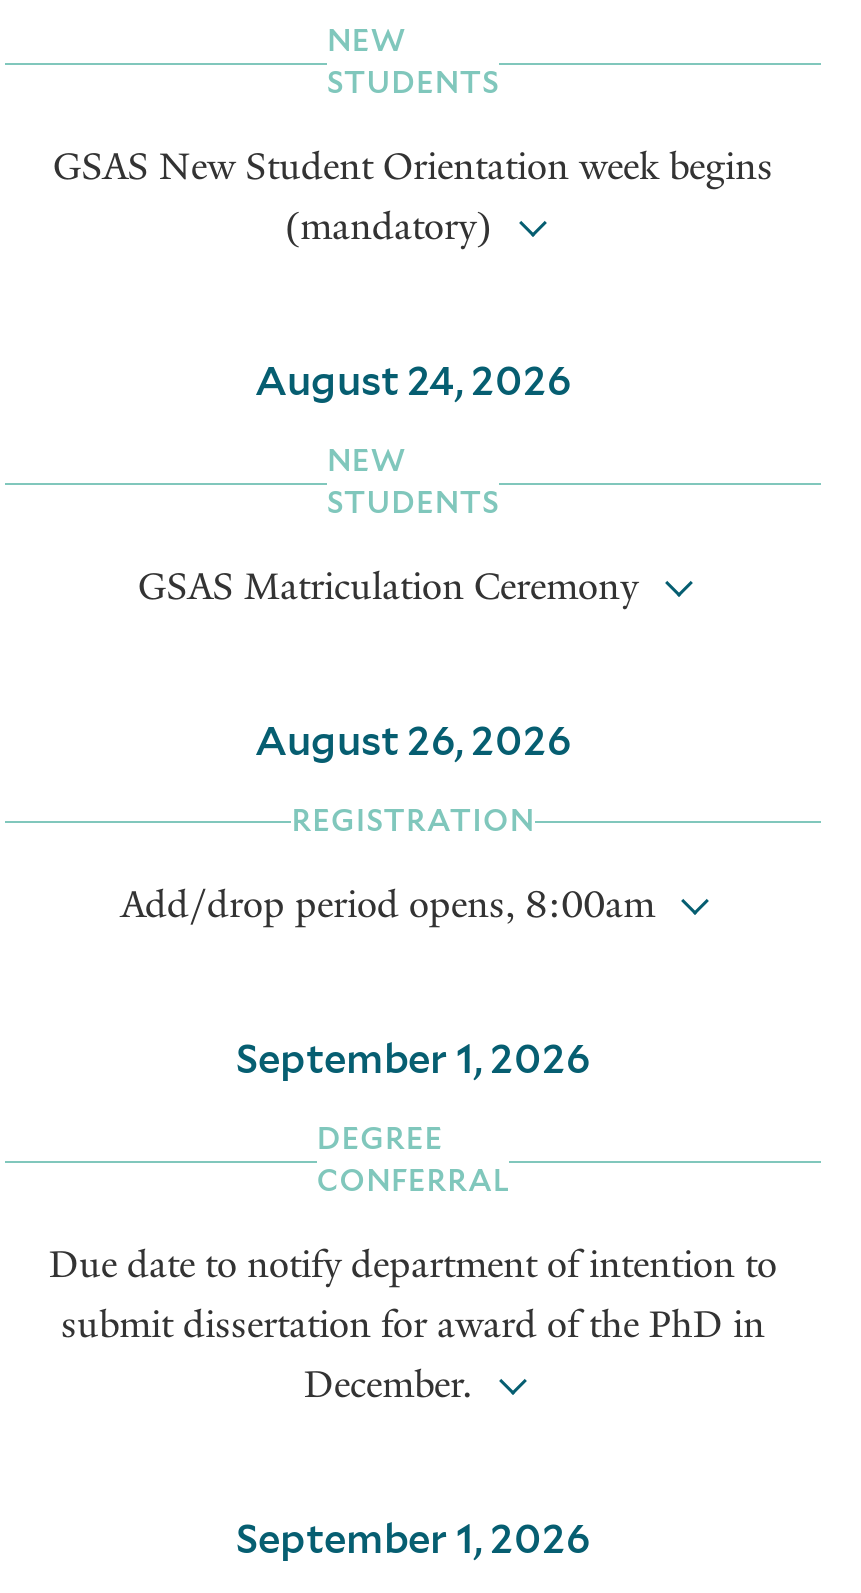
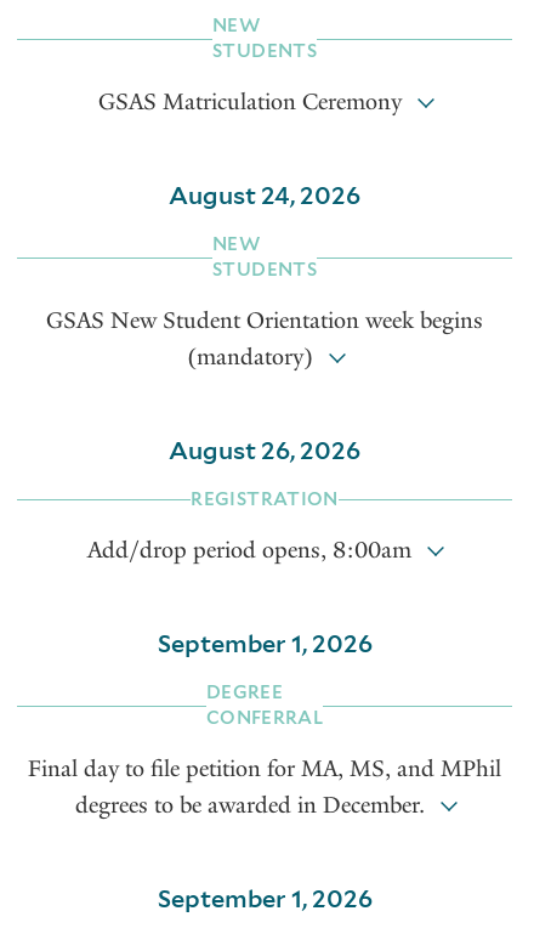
moved [53,143,773,251] -> [46,306,483,372]: GSAS New Student Orientation week begins | (mandatory)
moved [138,563,638,611] -> [98,88,401,117]: GSAS Matriculation Ceremony
[49,1241,777,1409] Due date to notify department of intention to | submit dissertation for award of the PhD in | December. -> [28,754,501,820] Final day to file petition for MA, MS, and MPhil | degrees to be awarded in December.

